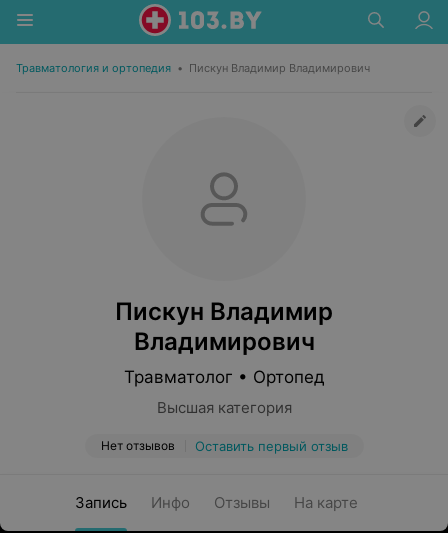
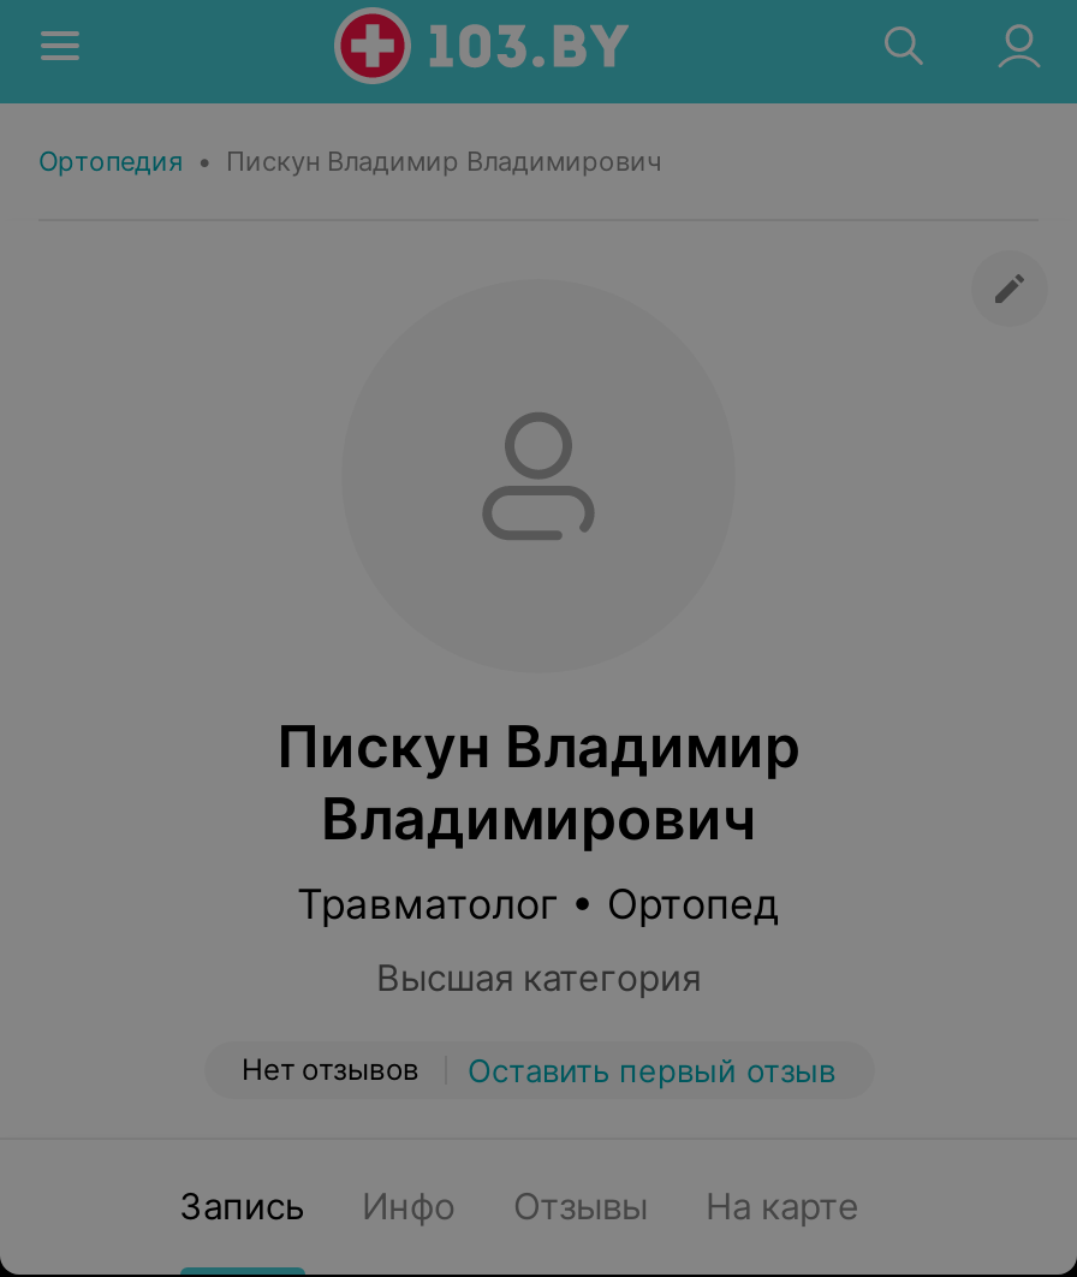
[16,61,370,75] Травматология и ортопедия • Пискун Владимир Владимирович -> [38,144,661,178] Ортопедия • Пискун Владимир Владимирович

